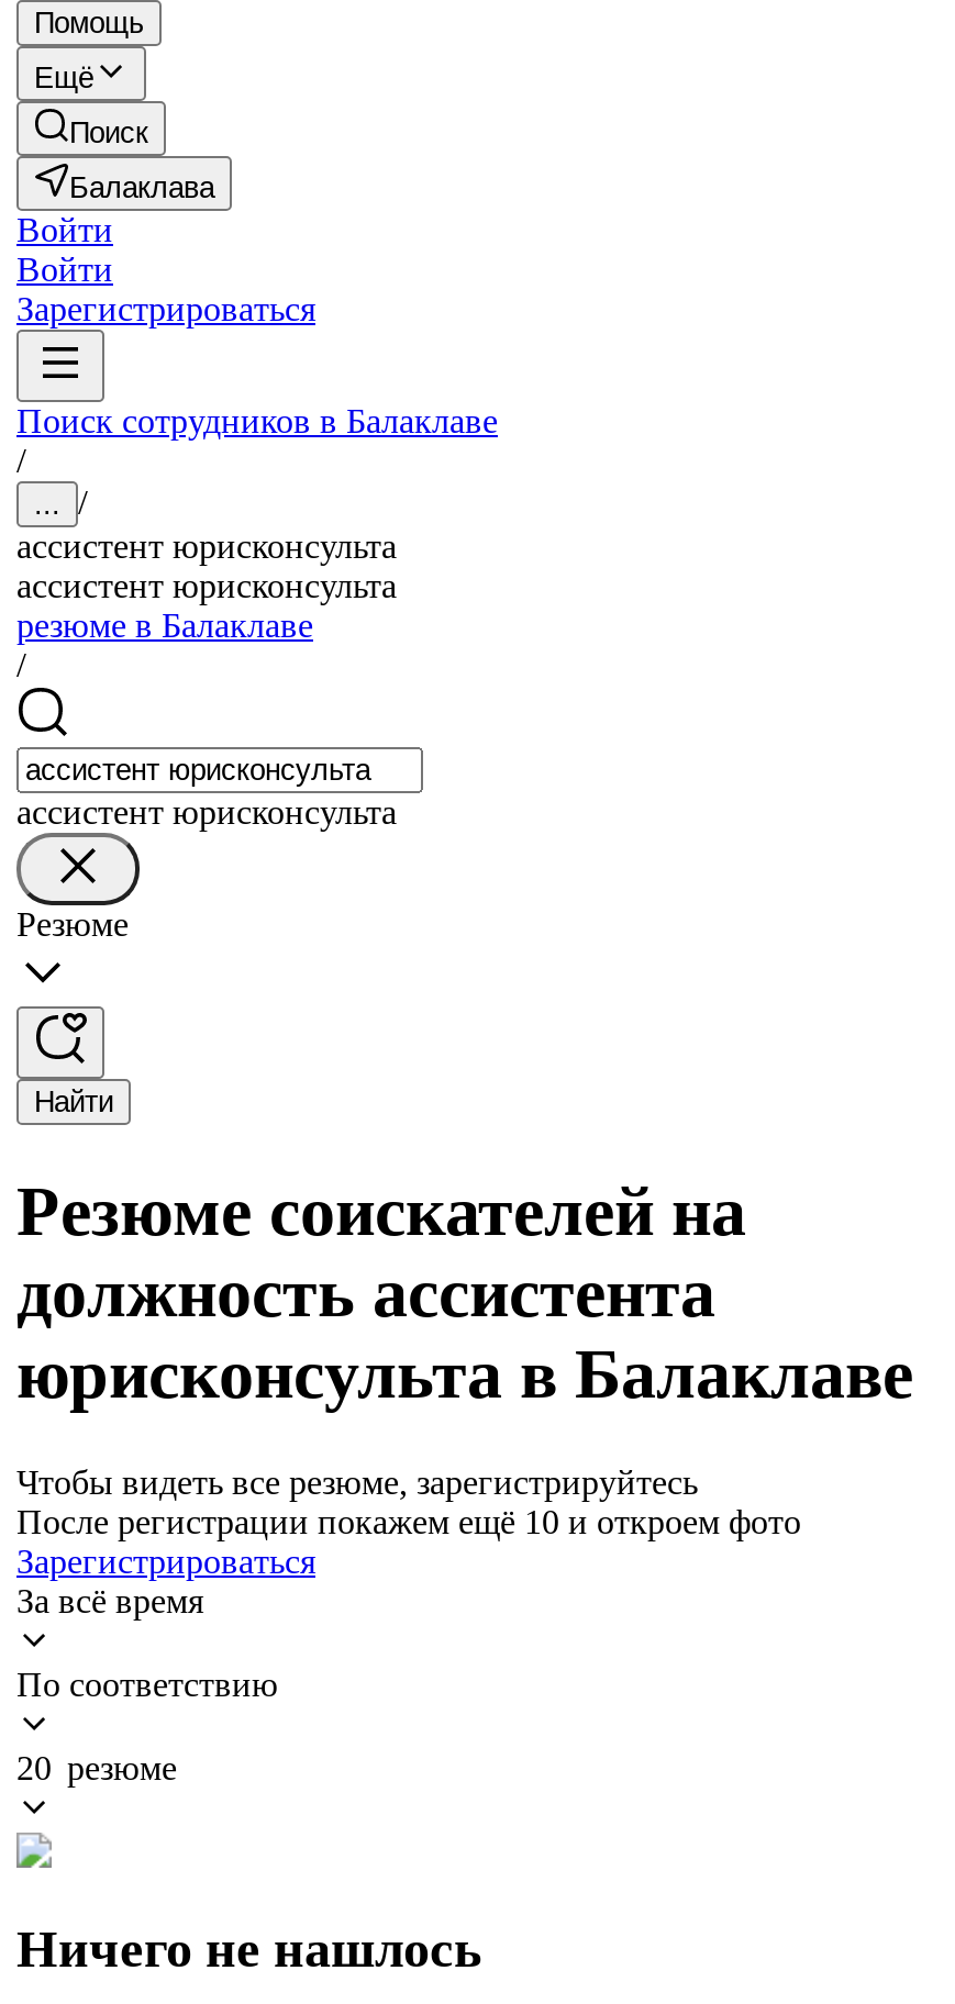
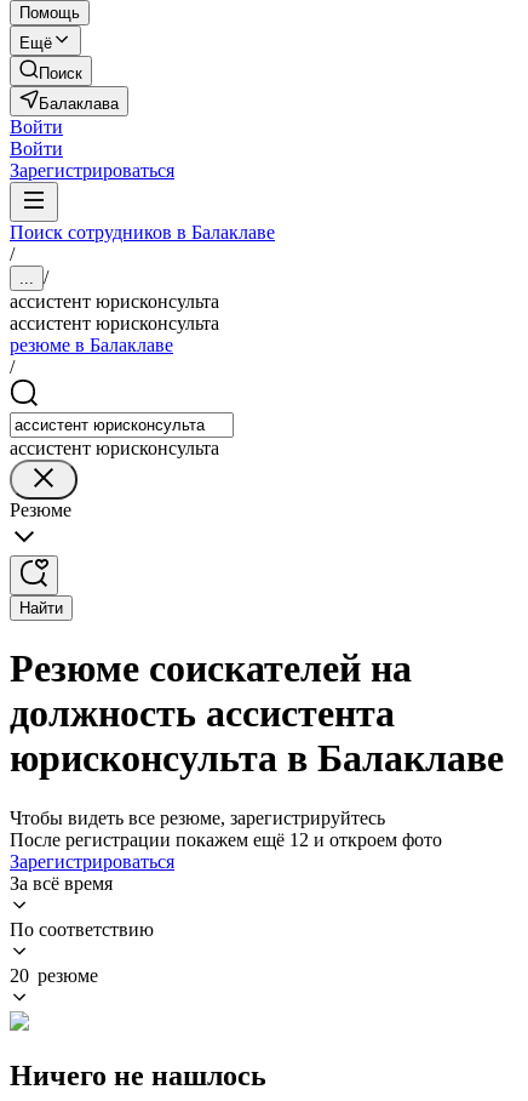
[16,1503,801,1540] После регистрации покажем ещё 10 и откроем фото -> [10,829,442,850] После регистрации покажем ещё 12 и откроем фото

